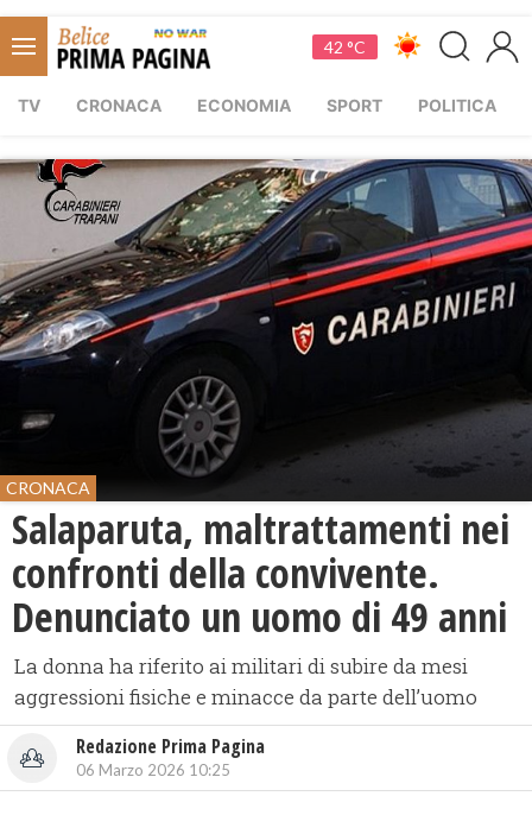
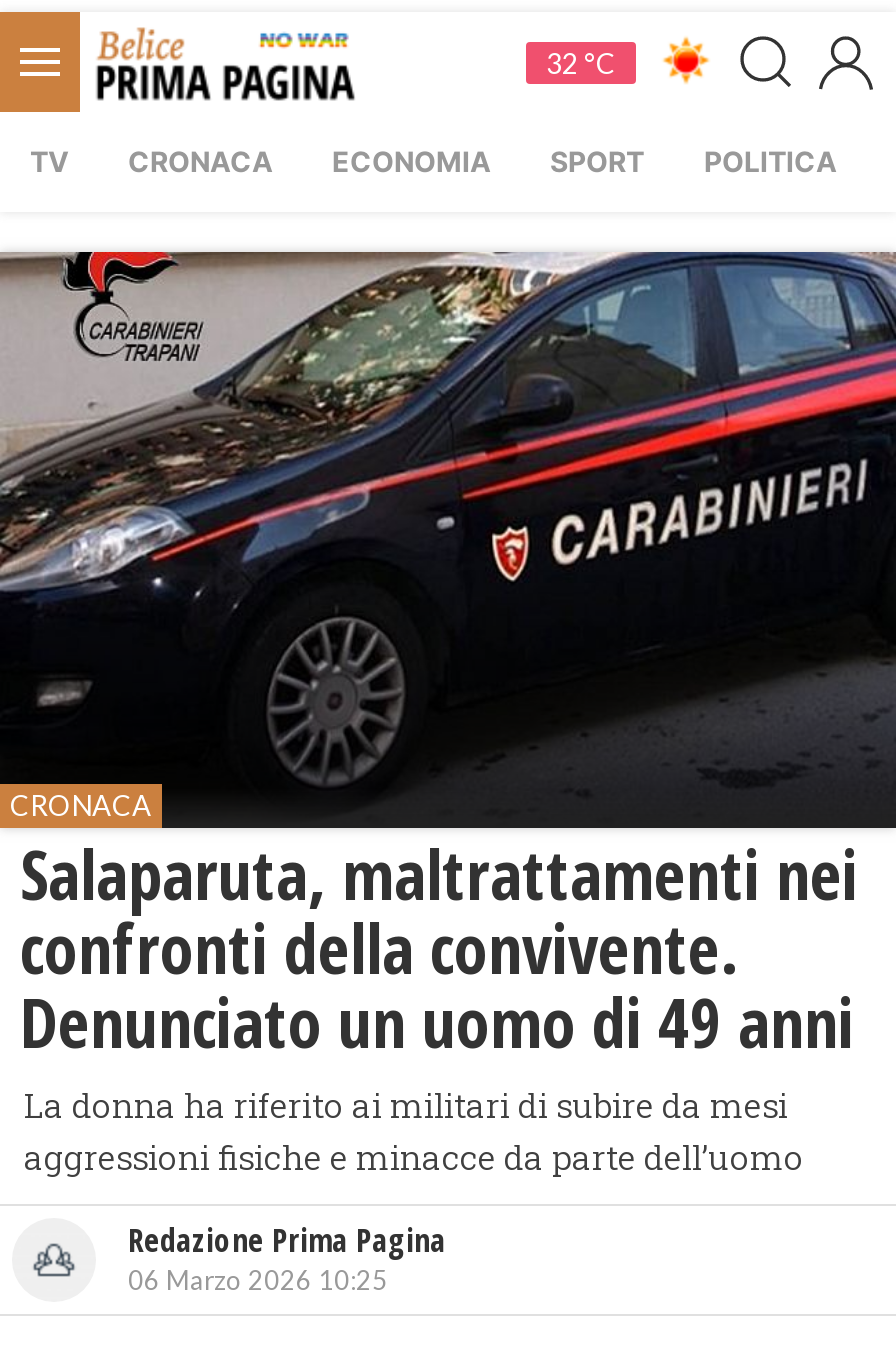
[324,36,366,56] 42 °C -> [546,45,616,79] 32 °C

